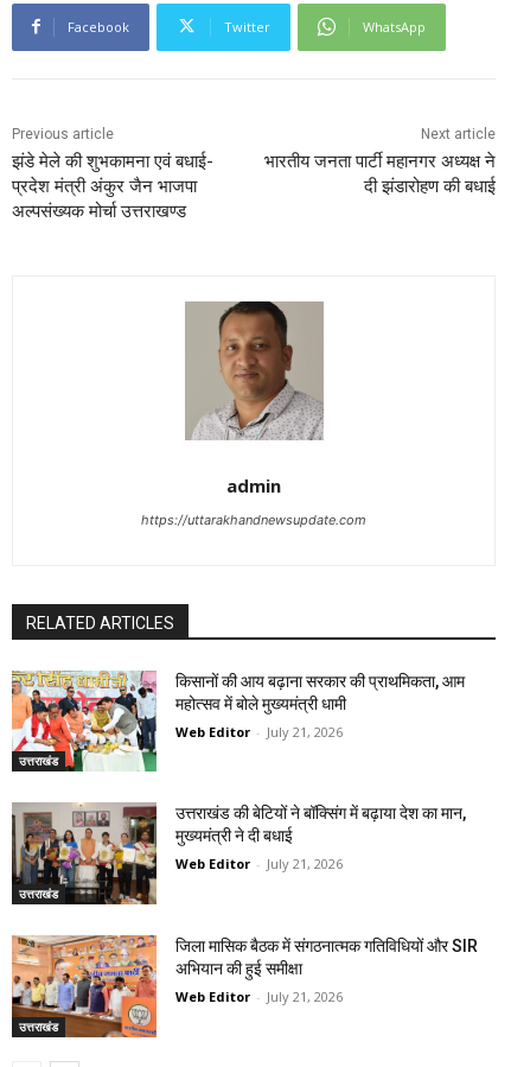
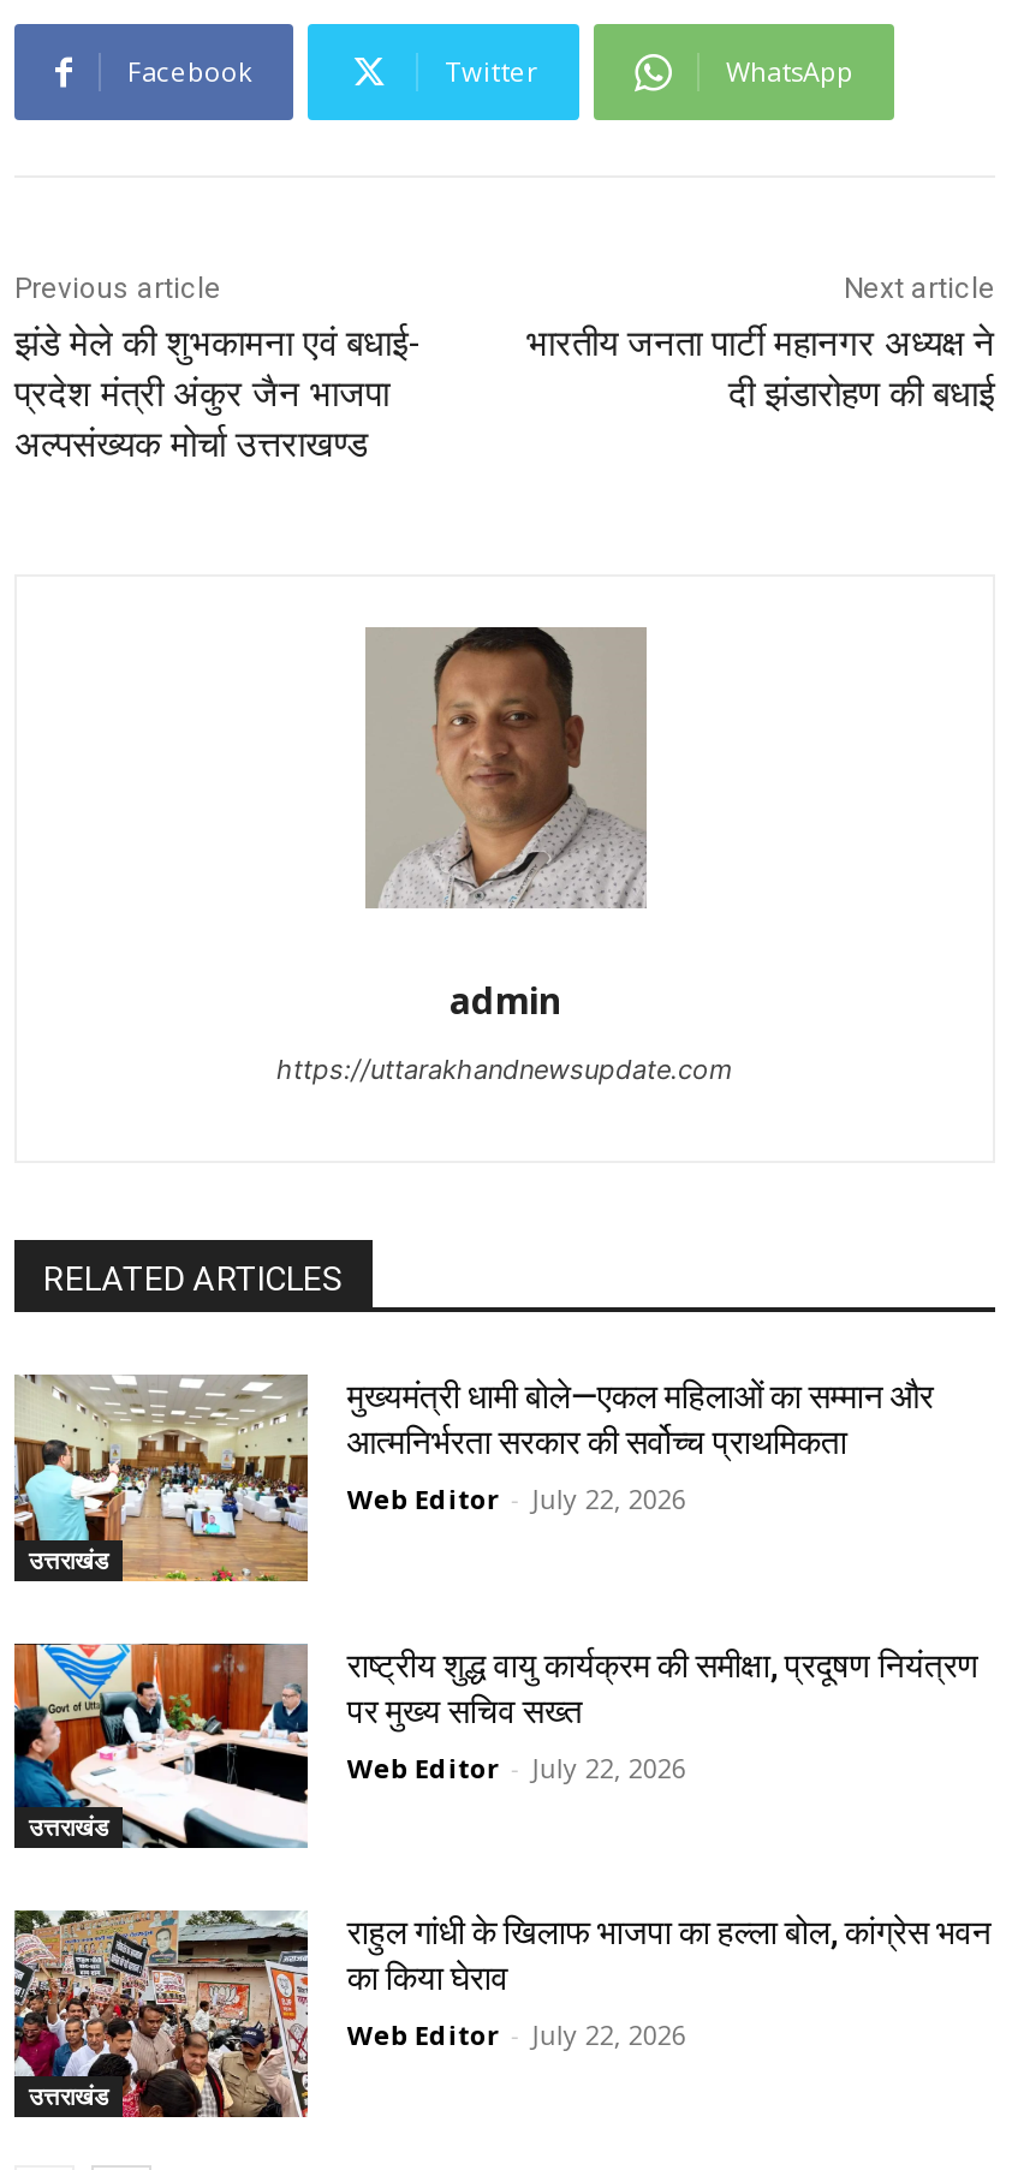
[11,671,465,773] [image] | किसानों की आय बढ़ाना सरकार की प्राथमिकता, आम | महोत्सव में बोले मुख्यमंत्री धामी -> [12,1373,934,1585] [image] | मुख्यमंत्री धामी बोले—एकल महिलाओं का सम्मान और | आत्मनिर्भरता सरकार की सर्वोच्च प्राथमिकता
[176,722,343,740] Web Editor - July 21, 2026 -> [347,1480,686,1516] Web Editor - July 22, 2026
[11,802,466,906] [image] | उत्तराखंड की बेटियों ने बॉक्सिंग में बढ़ाया देश का मान, | मुख्यमंत्री ने दी बधाई -> [12,1643,979,1852] [image] | राष्ट्रीय शुद्ध वायु कार्यक्रम की समीक्षा, प्रदूषण नियंत्रण | पर मुख्य सचिव सख्त
[176,855,343,873] Web Editor - July 21, 2026 -> [347,1749,686,1785] Web Editor - July 22, 2026
[11,934,478,1039] [image] | जिला मासिक बैठक में संगठनात्मक गतिविधियों और SIR | अभियान की हुई समीक्षा -> [12,1907,991,2121] [image] | राहुल गांधी के खिलाफ भाजपा का हल्ला बोल, कांग्रेस भवन | का किया घेराव
[176,987,343,1005] Web Editor - July 21, 2026 -> [347,2017,686,2053] Web Editor - July 22, 2026

